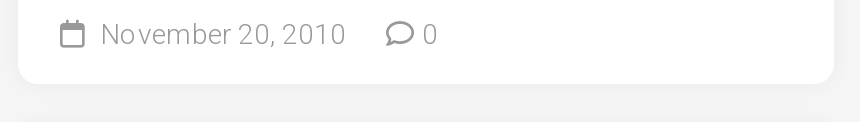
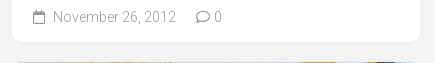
[94,17,346,49] November 20, 2010 -> [50,9,176,25] November 26, 2012

